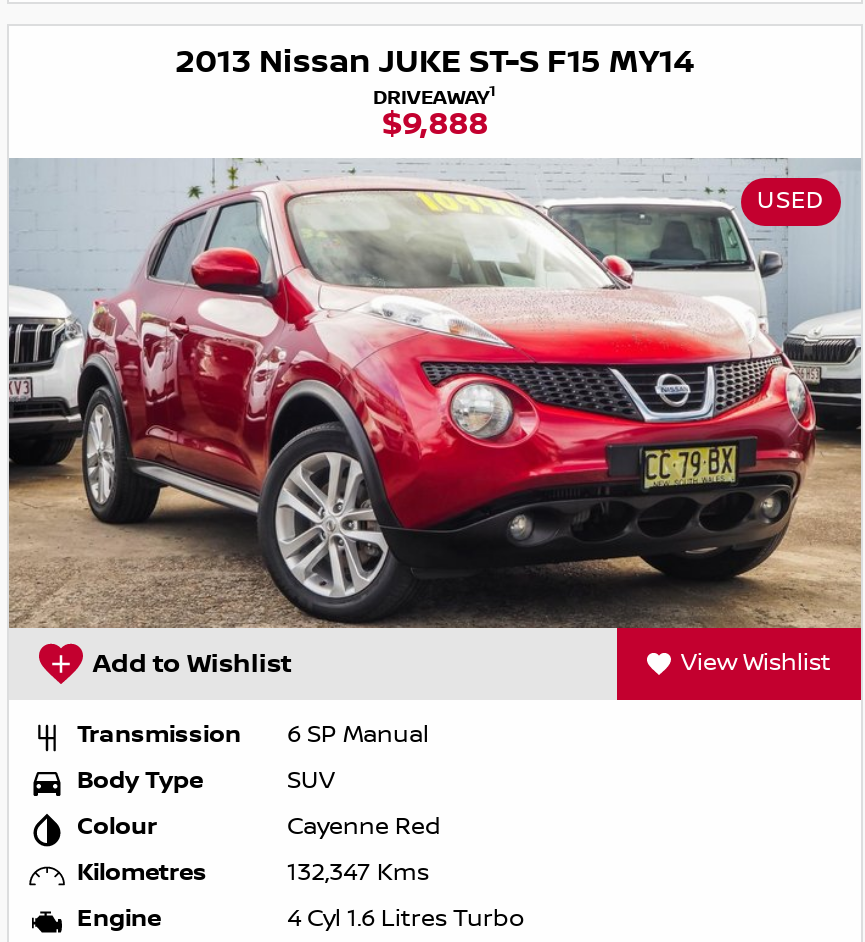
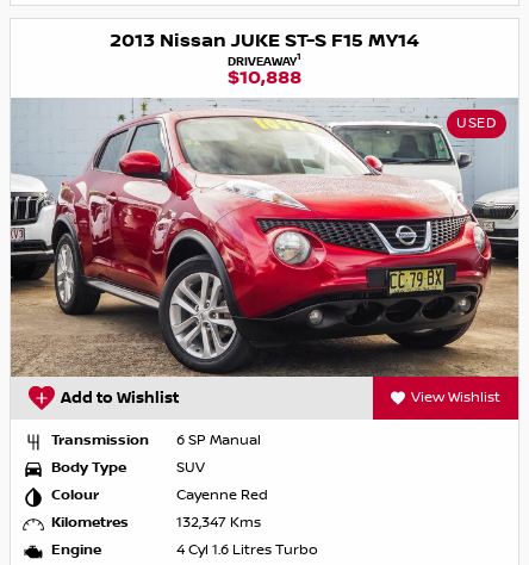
[382,106,488,144] $9,888 -> [228,66,301,89] $10,888

